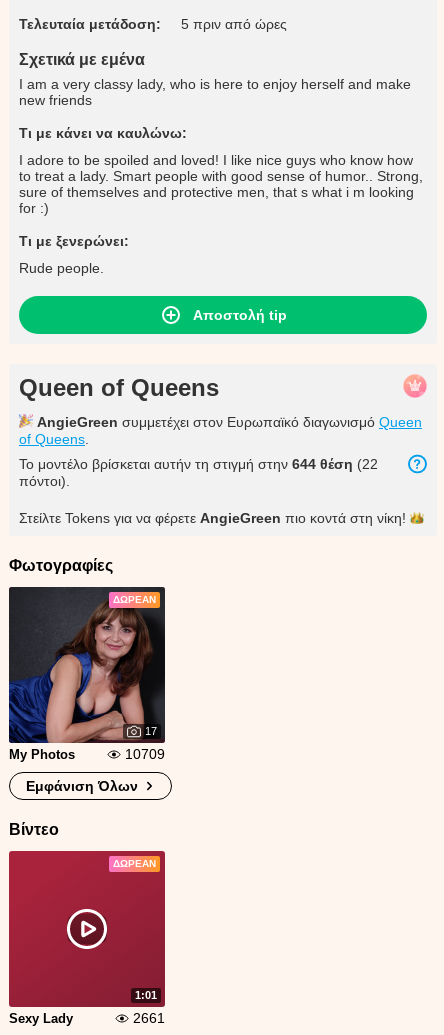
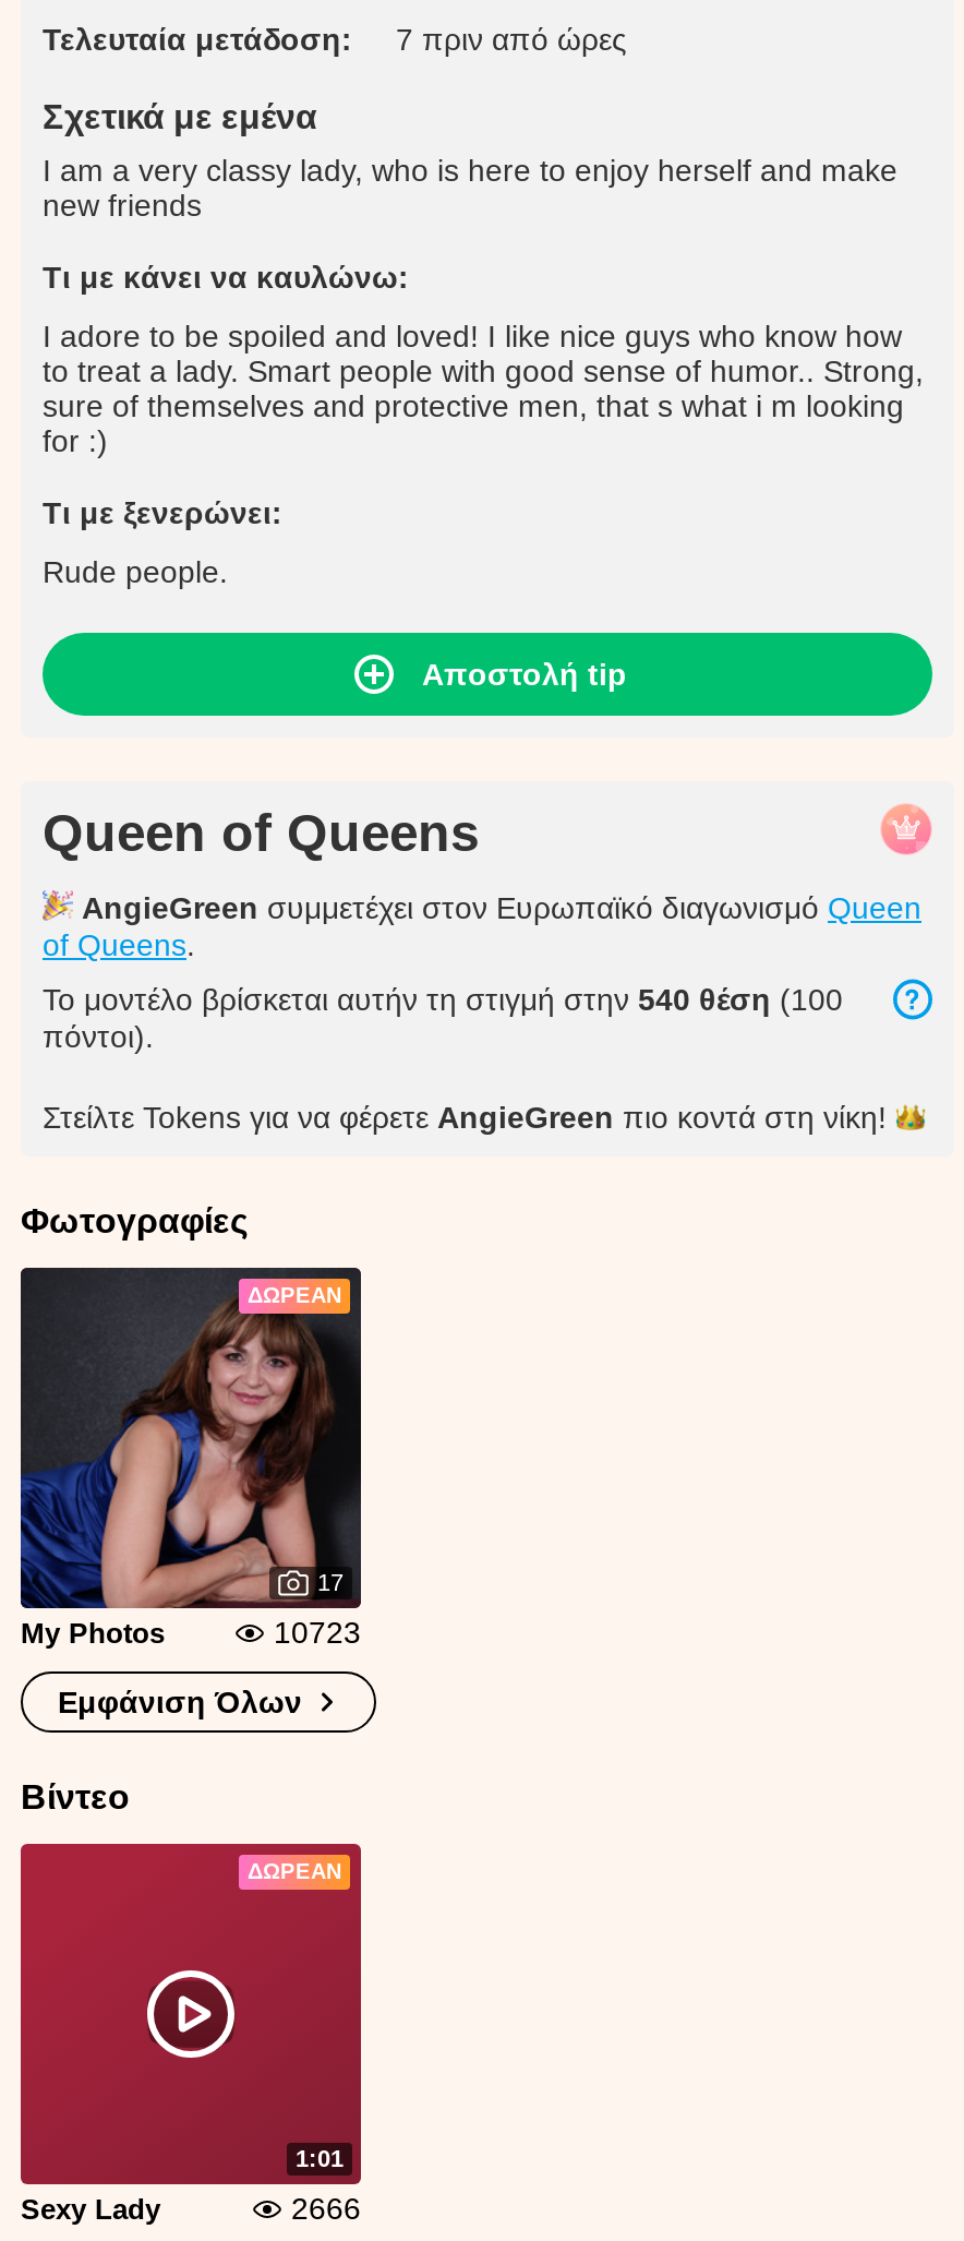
[19,16,287,32] Τελευταία μετάδοση: 5 πριν από ώρες -> [43,22,627,57] Τελευταία μετάδοση: 7 πριν από ώρες
[19,456,378,472] Το μοντέλο βρίσκεται αυτήν τη στιγμή στην 644 θέση (22 -> [43,982,843,1017] Το μοντέλο βρίσκεται αυτήν τη στιγμή στην 540 θέση (100
[125,746,165,762] 10709 -> [274,1615,361,1650] 10723
[133,1010,165,1026] 2661 -> [291,2191,361,2226] 2666

